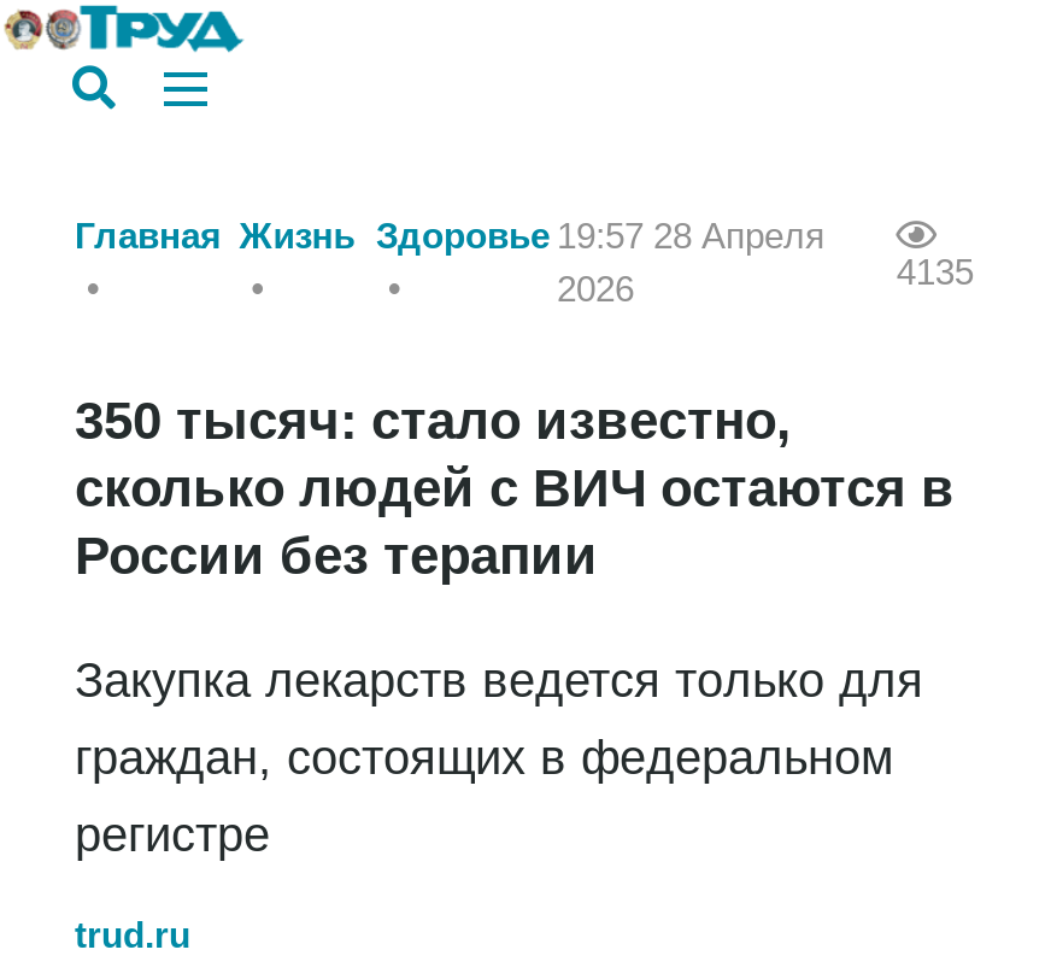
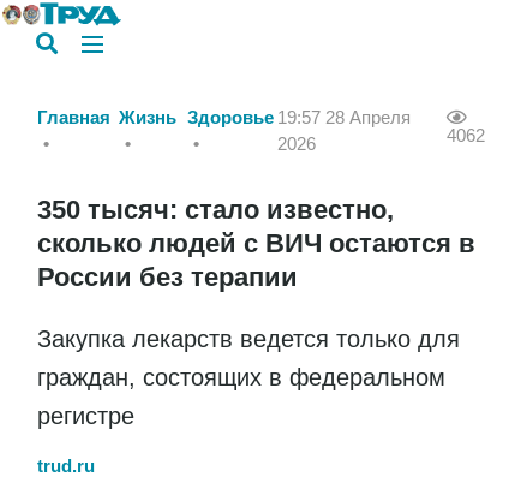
[896,251,973,292] 4135 -> [446,125,485,145] 4062

